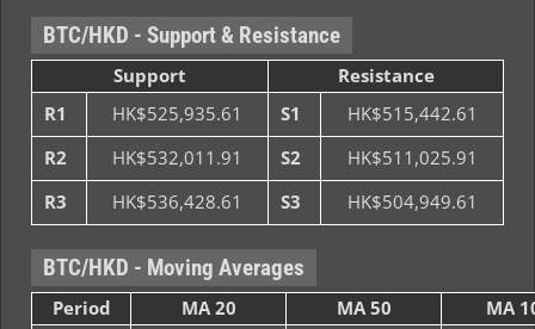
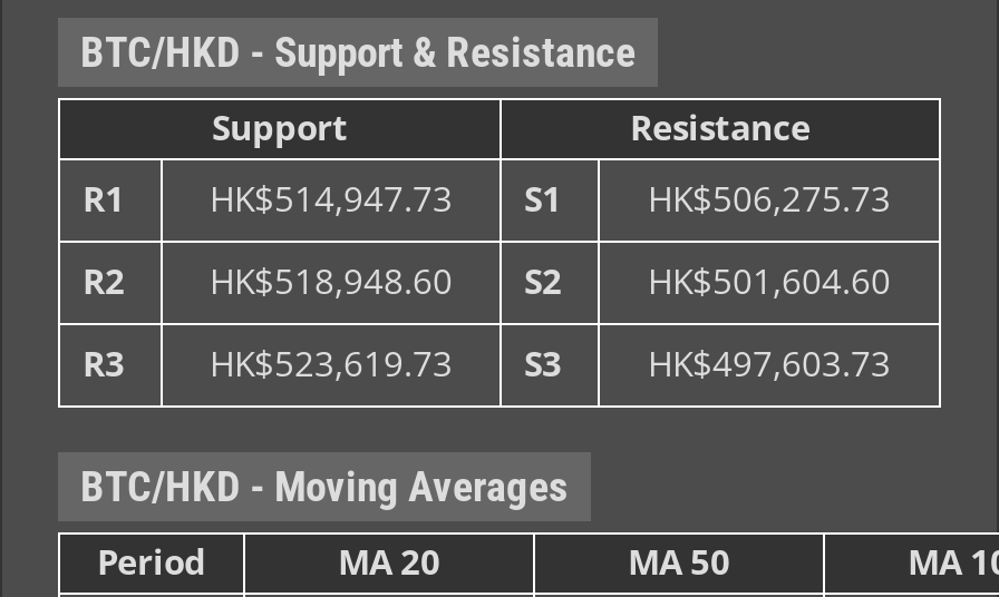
[112,101,242,126] HK$525,935.61 -> [210,176,453,223] HK$514,947.73
[347,101,477,126] HK$515,442.61 -> [648,176,891,223] HK$506,275.73
[112,145,242,170] HK$532,011.91 -> [210,258,453,305] HK$518,948.60
[347,145,477,170] HK$511,025.91 -> [648,258,891,305] HK$501,604.60
[112,190,242,215] HK$536,428.61 -> [210,341,453,388] HK$523,619.73
[347,190,477,215] HK$504,949.61 -> [648,341,891,388] HK$497,603.73

